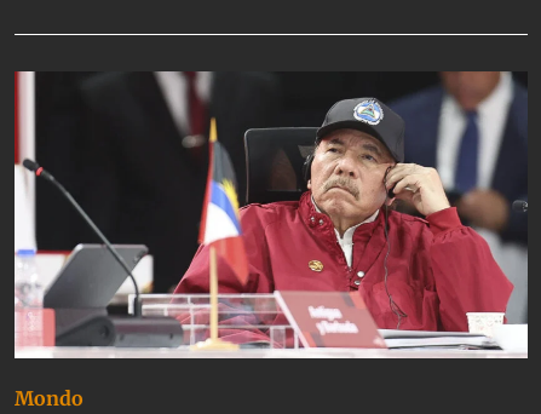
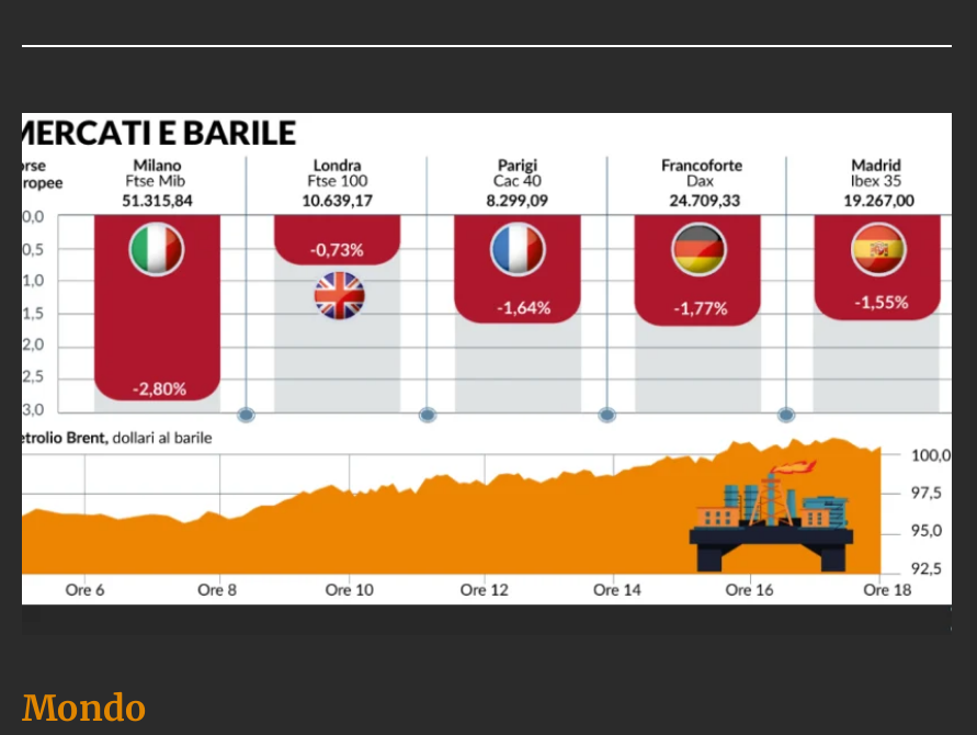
[13,70,529,360] [image] -> [20,110,954,634] [image]

